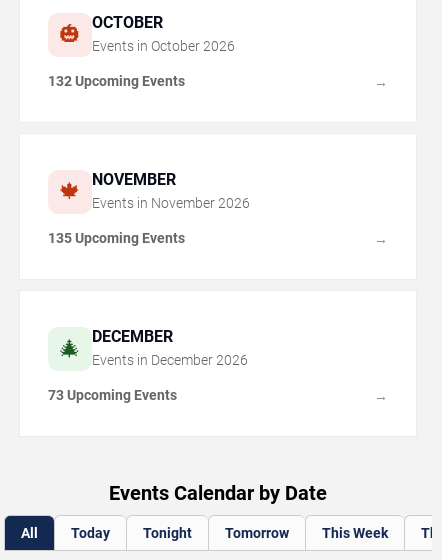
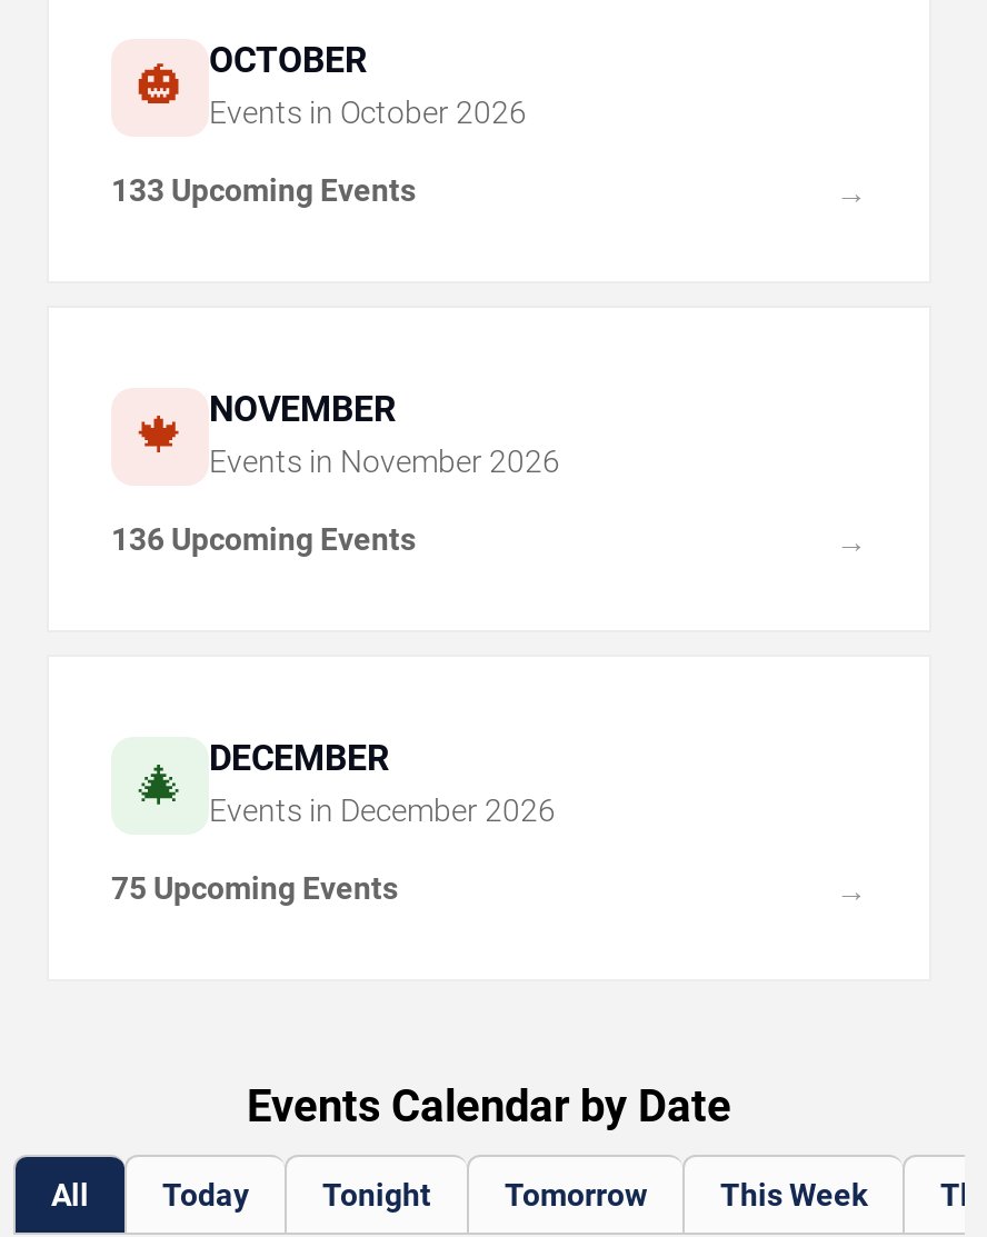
[48,73,185,89] 132 Upcoming Events -> [111,173,416,209] 133 Upcoming Events
[48,230,185,246] 135 Upcoming Events -> [111,522,416,558] 136 Upcoming Events
[48,387,177,403] 73 Upcoming Events -> [111,871,398,907] 75 Upcoming Events

